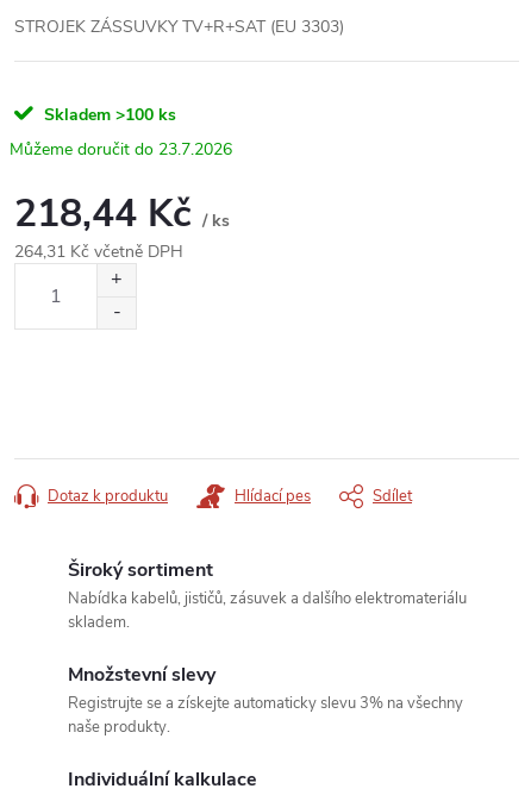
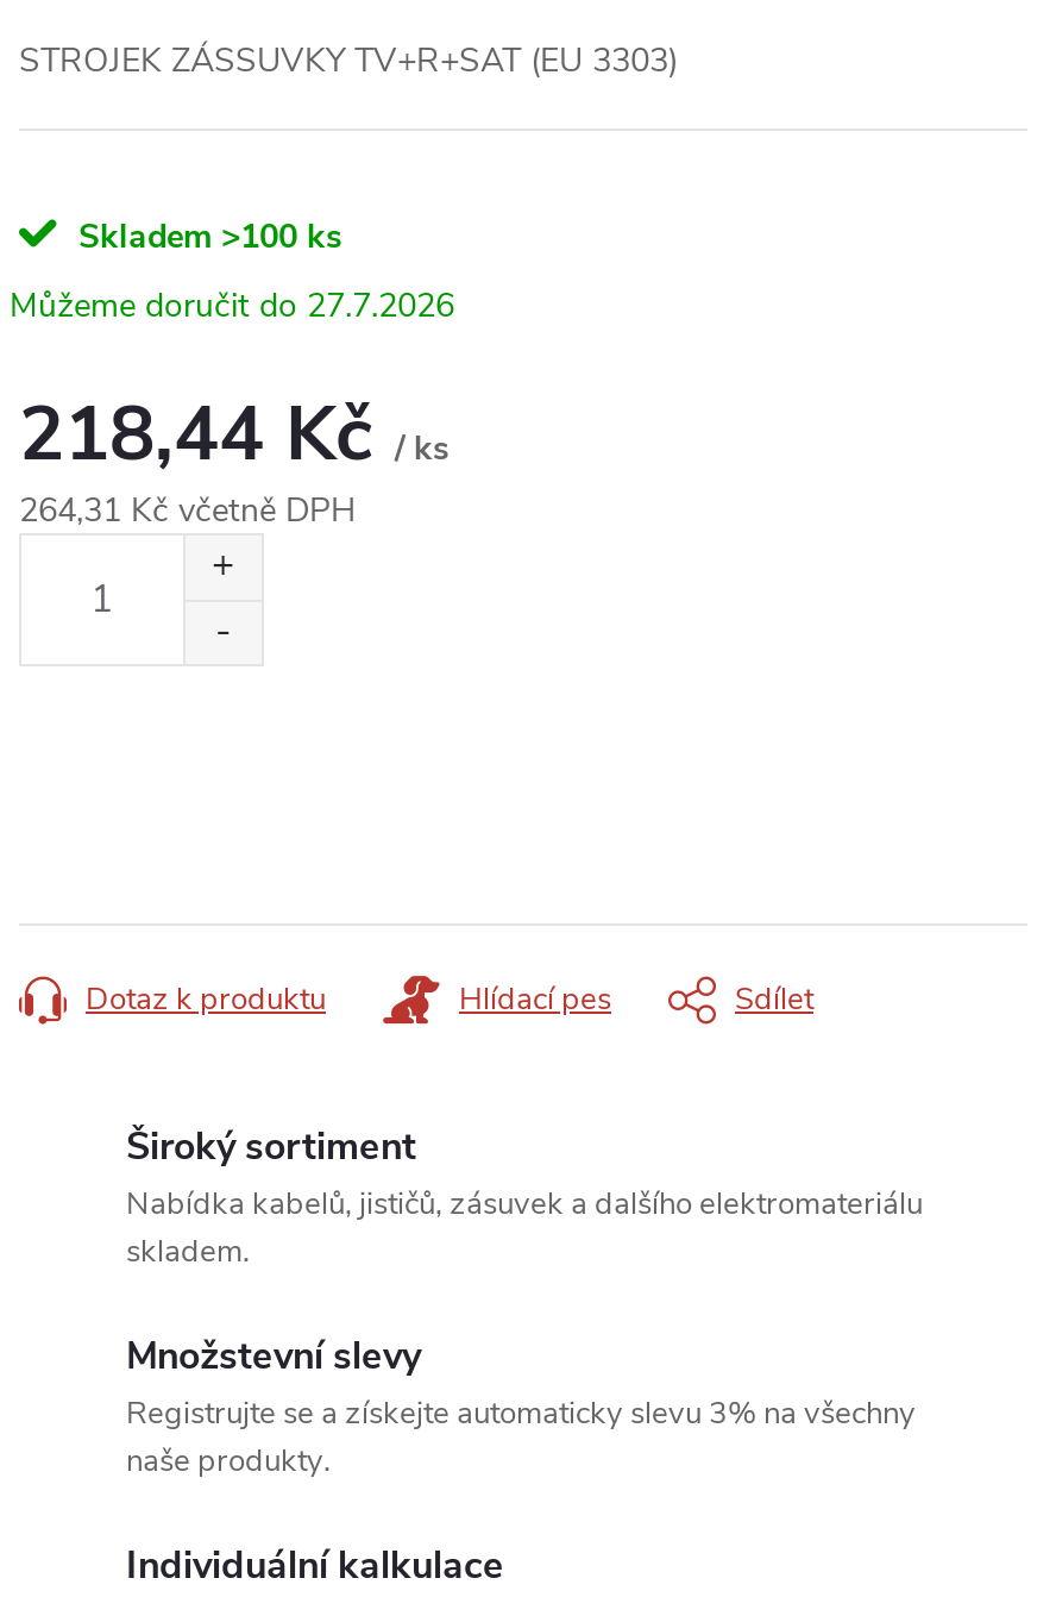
[158,138,232,160] 23.7.2026 -> [307,283,454,328] 27.7.2026

